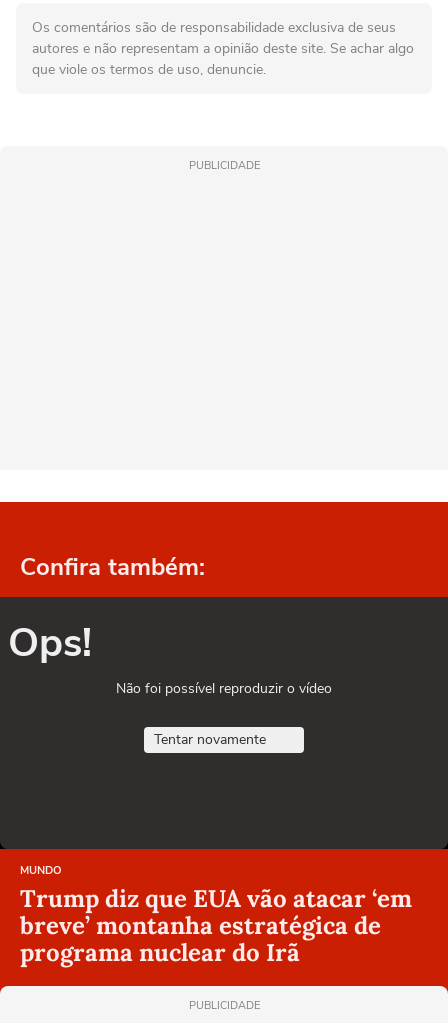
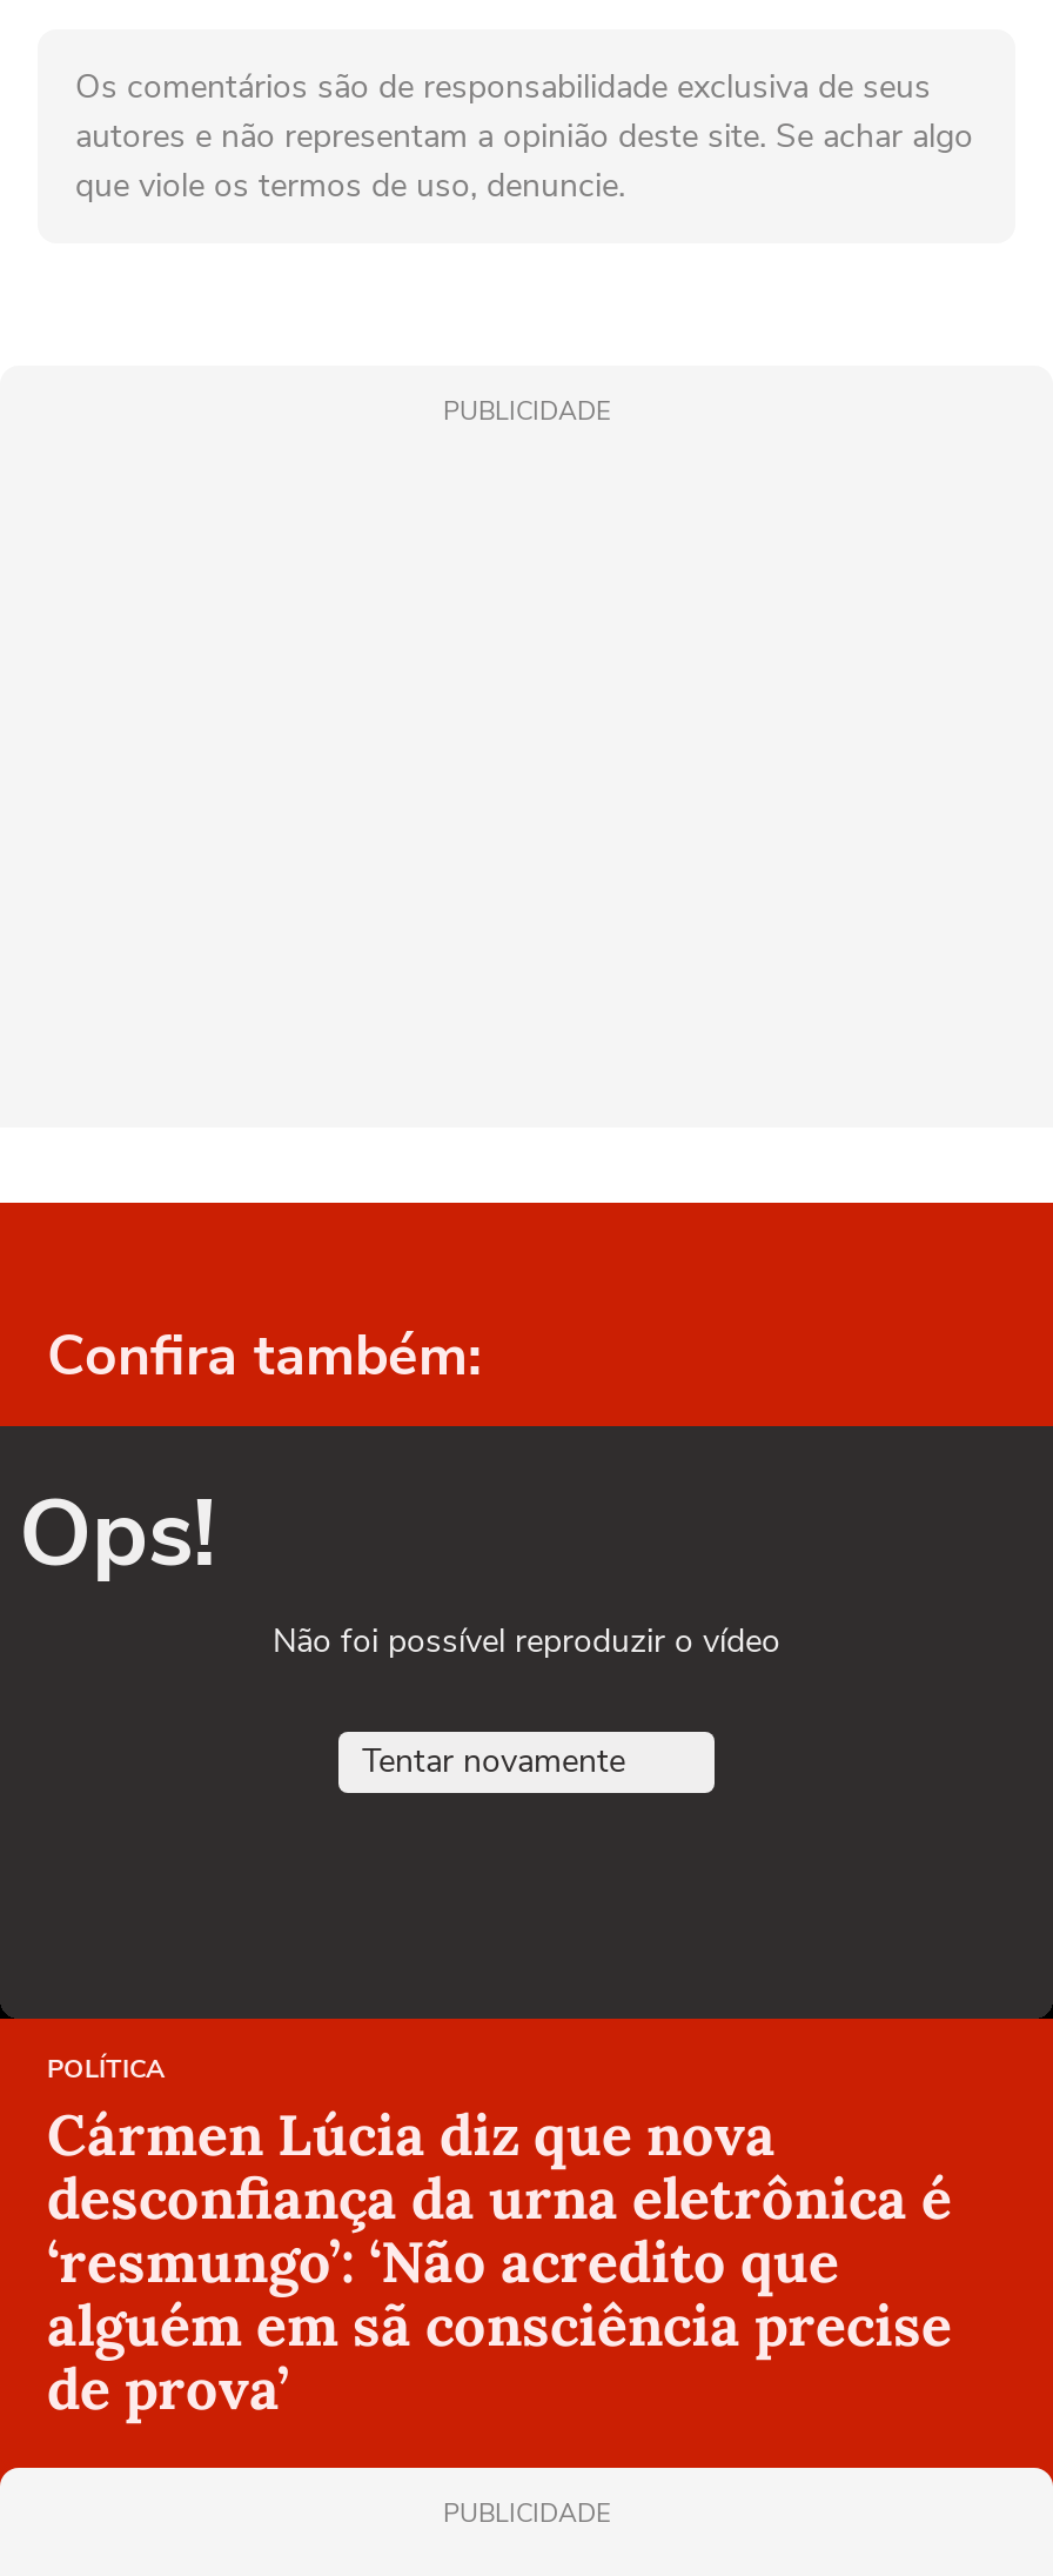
[20,863,412,968] MUNDO | Trump diz que EUA vão atacar ‘em | breve’ montanha estratégica de | programa nuclear do Irã -> [47,2053,952,2426] POLÍTICA | Cármen Lúcia diz que nova | desconfiança da urna eletrônica é | ‘resmungo’: ‘Não acredito que | alguém em sã consciência precise | de prova’

